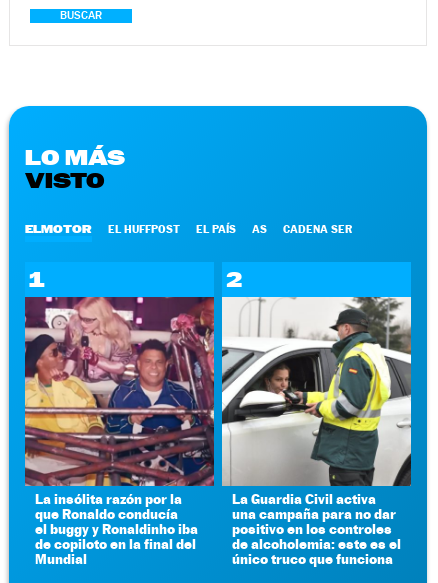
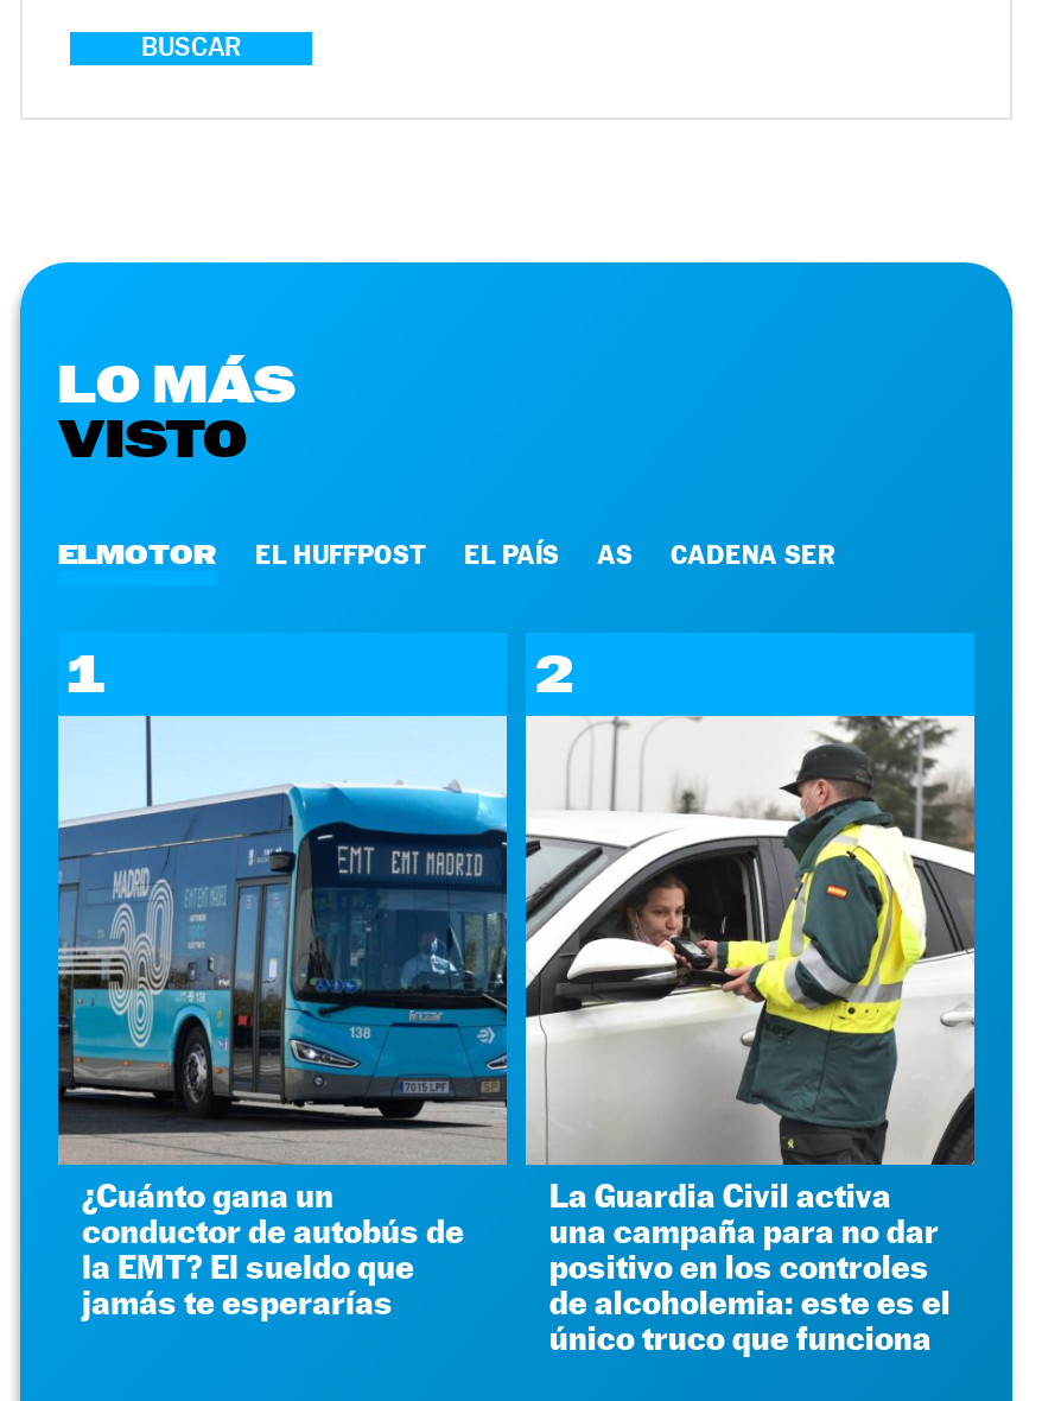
[24,296,215,567] [image] | La insólita razón por la | que Ronaldo conducía | el buggy y Ronaldinho iba | de copiloto en la final del | Mundial -> [56,714,509,1322] [image] | ¿Cuánto gana un | conductor de autobús de | la EMT? El sueldo que | jamás te esperarías

